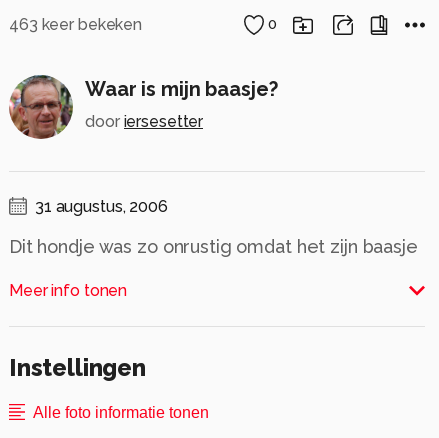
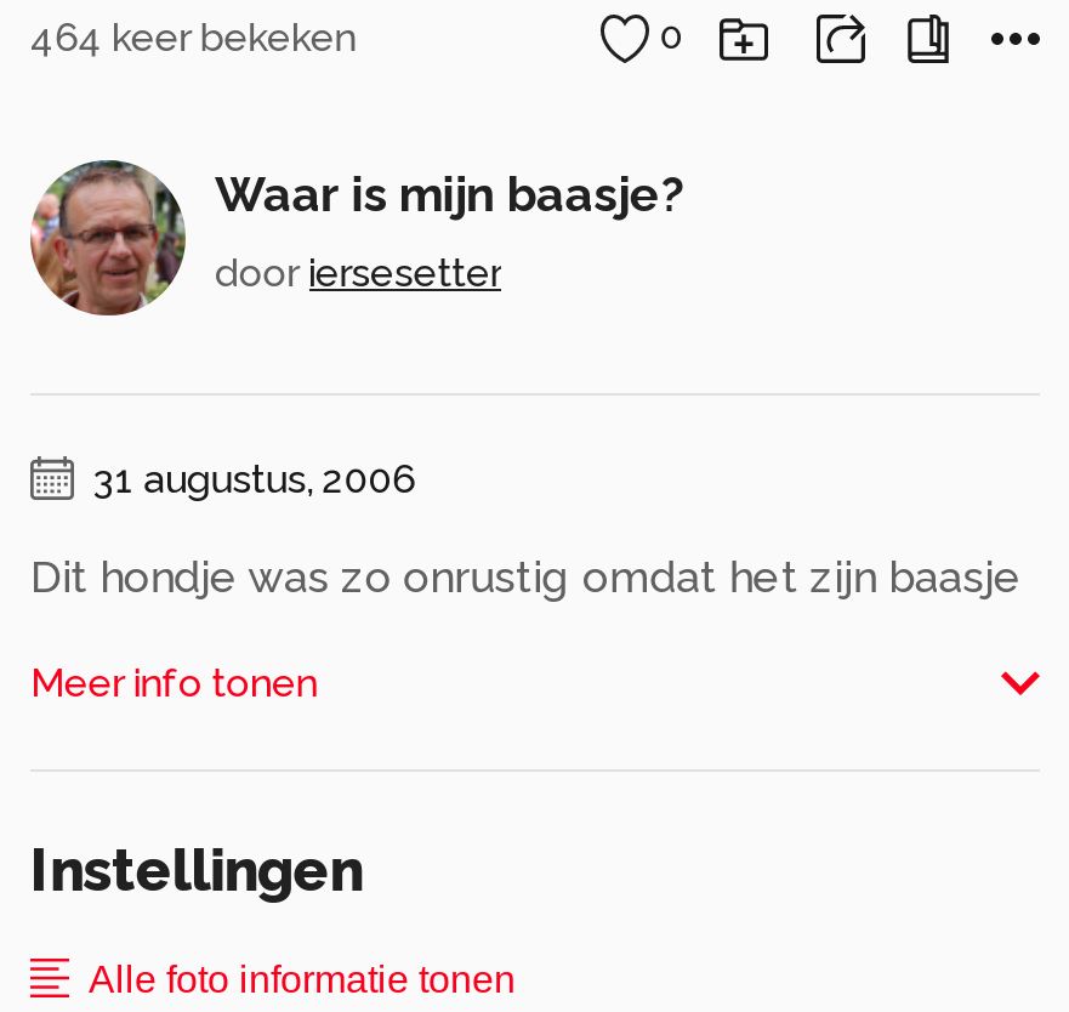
[9,15,142,34] 463 keer bekeken -> [30,14,356,60] 464 keer bekeken

